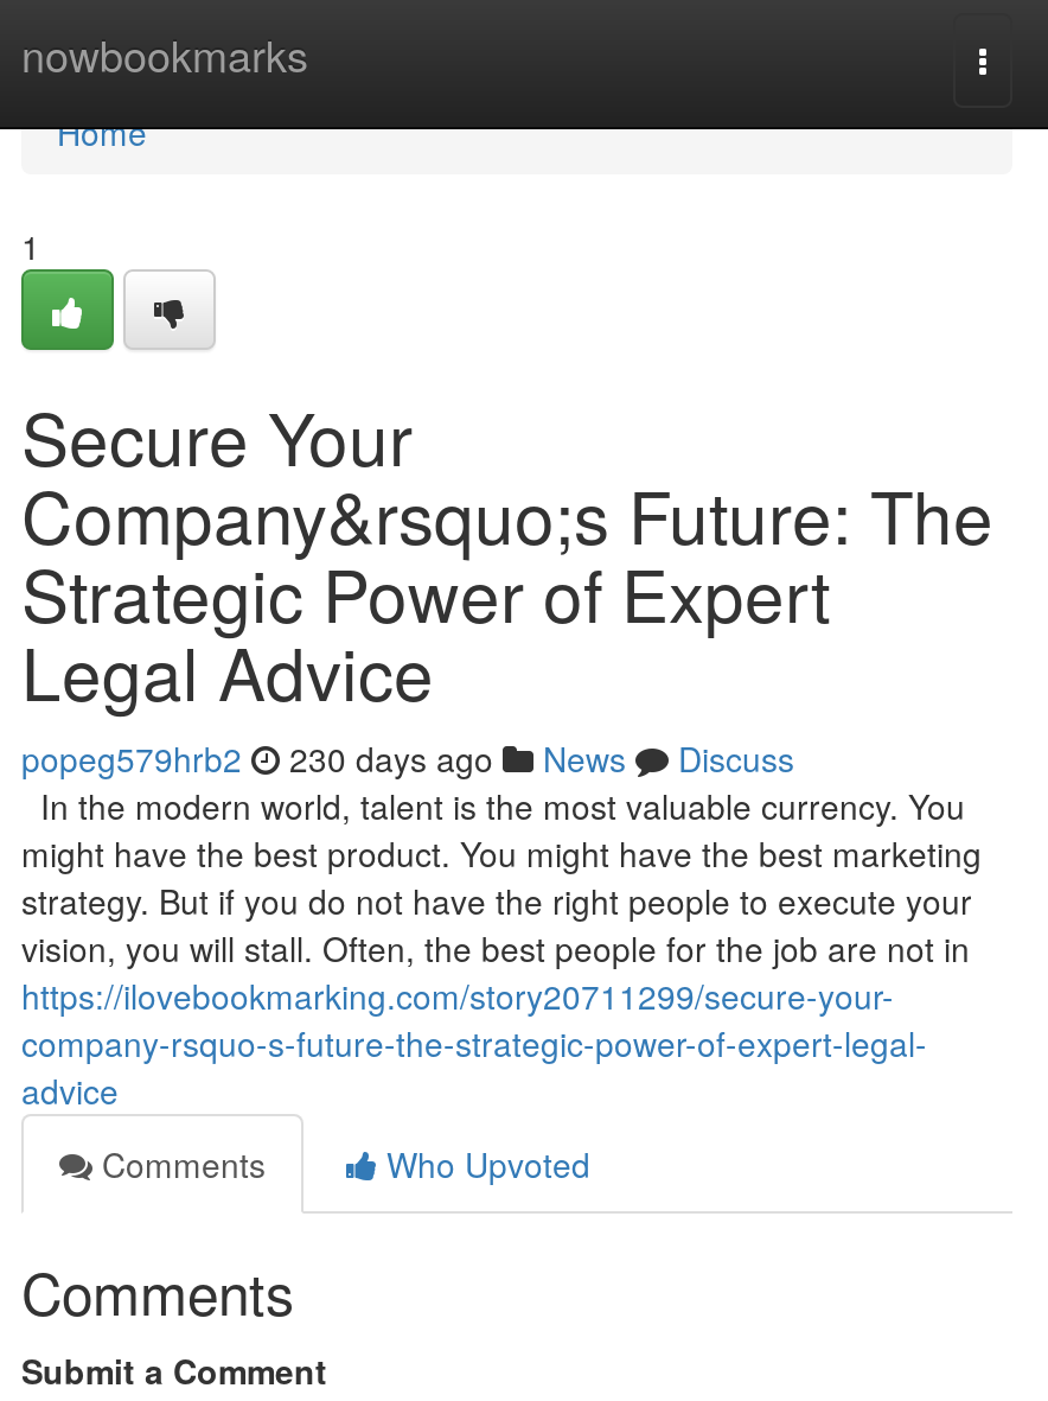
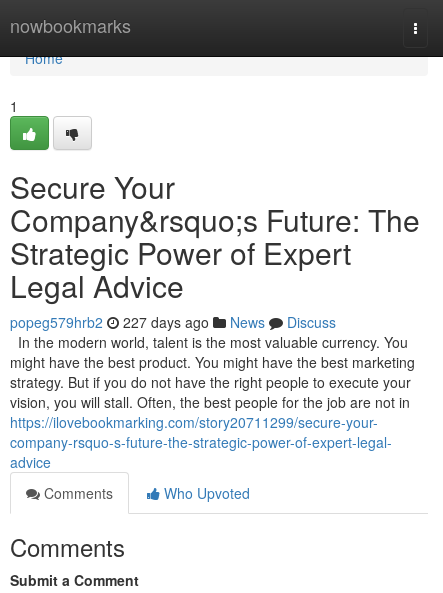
[21,734,794,782] popeg579hrb2 230 days ago News Discuss -> [10,312,336,332] popeg579hrb2 227 days ago News Discuss

